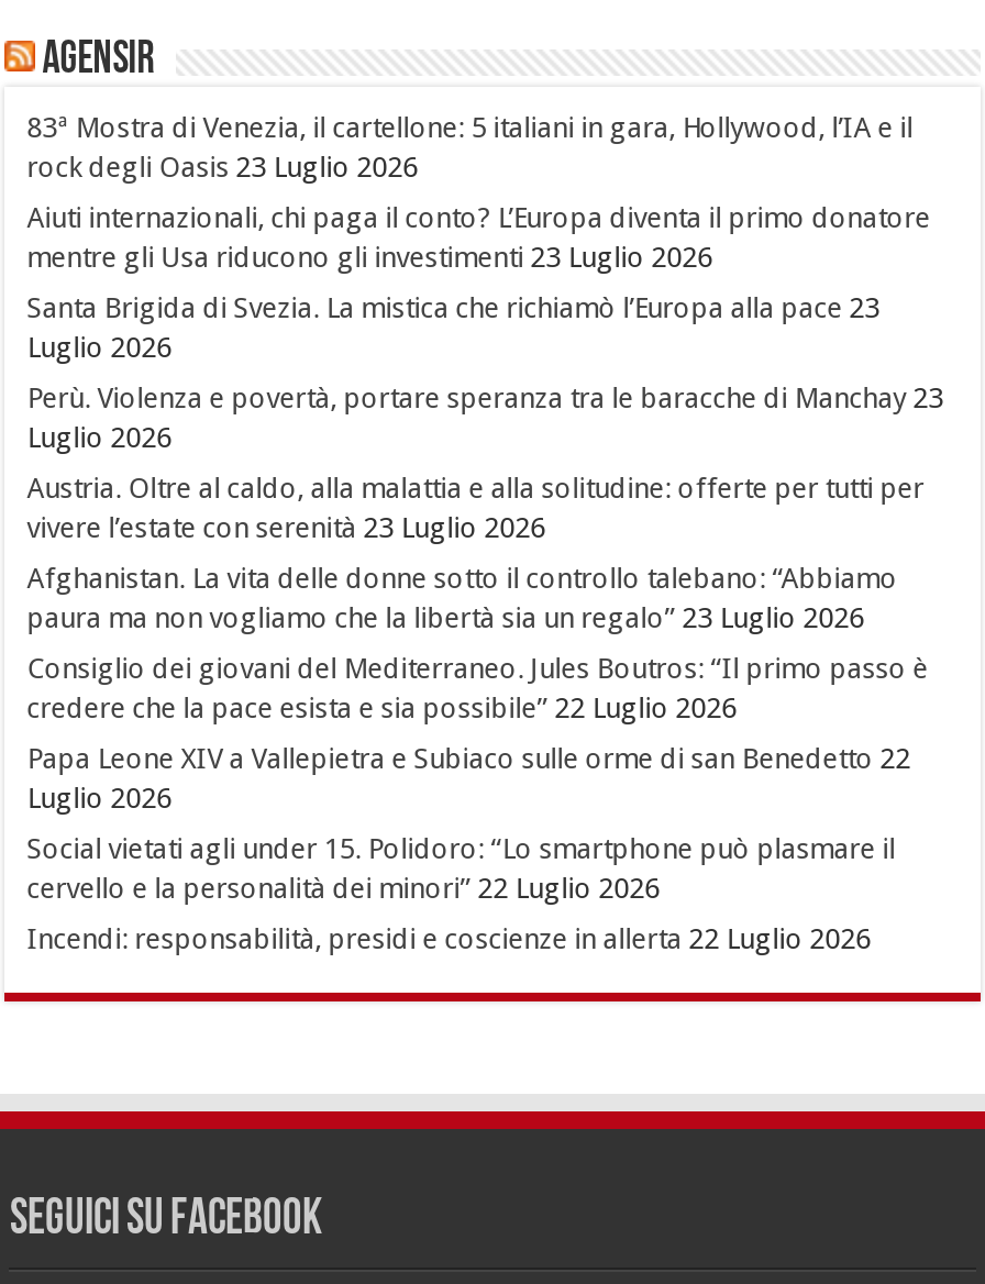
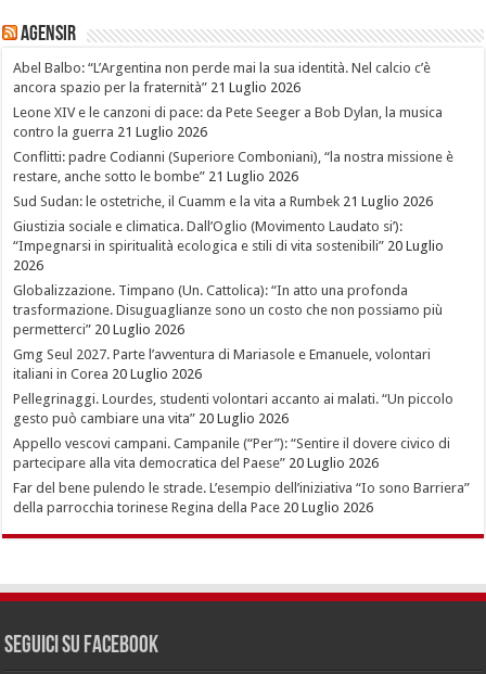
[27,112,913,185] 83ª Mostra di Venezia, il cartellone: 5 italiani in gara, Hollywood, l’IA e il | rock degli Oasis 23 Luglio 2026 -> [13,60,431,96] Abel Balbo: “L’Argentina non perde mai la sua identità. Nel calcio c’è | ancora spazio per la fraternità” 21 Luglio 2026
[27,202,930,275] Aiuti internazionali, chi paga il conto? L’Europa diventa il primo donatore | mentre gli Usa riducono gli investimenti 23 Luglio 2026 -> [13,105,443,141] Leone XIV e le canzoni di pace: da Pete Seeger a Bob Dylan, la musica | contro la guerra 21 Luglio 2026
[27,292,880,365] Santa Brigida di Svezia. La mistica che richiamò l’Europa alla pace 23 | Luglio 2026 -> [13,149,454,185] Conflitti: padre Codianni (Superiore Comboniani), “la nostra missione è | restare, anche sotto le bombe” 21 Luglio 2026
[27,383,944,455] Perù. Violenza e povertà, portare speranza tra le baracche di Manchay 23 | Luglio 2026 -> [13,194,433,210] Sud Sudan: le ostetriche, il Cuamm e la vita a Rumbek 21 Luglio 2026
[27,473,924,545] Austria. Oltre al caldo, alla malattia e alla solitudine: offerte per tutti per | vivere l’estate con serenità 23 Luglio 2026 -> [13,219,444,274] Giustizia sociale e climatica. Dall’Oglio (Movimento Laudato si’): | “Impegnarsi in spiritualità ecologica e stili di vita sostenibili” 20 Luglio | 2026
[27,563,897,635] Afghanistan. La vita delle donne sotto il controllo talebano: “Abbiamo | paura ma non vogliamo che la libertà sia un regalo” 23 Luglio 2026 -> [13,283,443,338] Globalizzazione. Timpano (Un. Cattolica): “In atto una profonda | trasformazione. Disuguaglianze sono un costo che non possiamo più | permetterci” 20 Luglio 2026
[27,653,928,726] Consiglio dei giovani del Mediterraneo. Jules Boutros: “Il primo passo è | credere che la pace esista e sia possibile” 22 Luglio 2026 -> [13,347,431,383] Gmg Seul 2027. Parte l’avventura di Mariasole e Emanuele, volontari | italiani in Corea 20 Luglio 2026
[27,743,911,816] Papa Leone XIV a Vallepietra e Subiaco sulle orme di san Benedetto 22 | Luglio 2026 -> [13,391,454,427] Pellegrinaggi. Lourdes, studenti volontari accanto ai malati. “Un piccolo | gesto può cambiare una vita” 20 Luglio 2026
[27,833,895,906] Social vietati agli under 15. Polidoro: “Lo smartphone può plasmare il | cervello e la personalità dei minori” 22 Luglio 2026 -> [13,436,450,472] Appello vescovi campani. Campanile (“Per”): “Sentire il dovere civico di | partecipare alla vita democratica del Paese” 20 Luglio 2026
[27,923,871,956] Incendi: responsabilità, presidi e coscienze in allerta 22 Luglio 2026 -> [13,480,470,516] Far del bene pulendo le strade. L’esempio dell’iniziativa “Io sono Barriera” | della parrocchia torinese Regina della Pace 20 Luglio 2026

